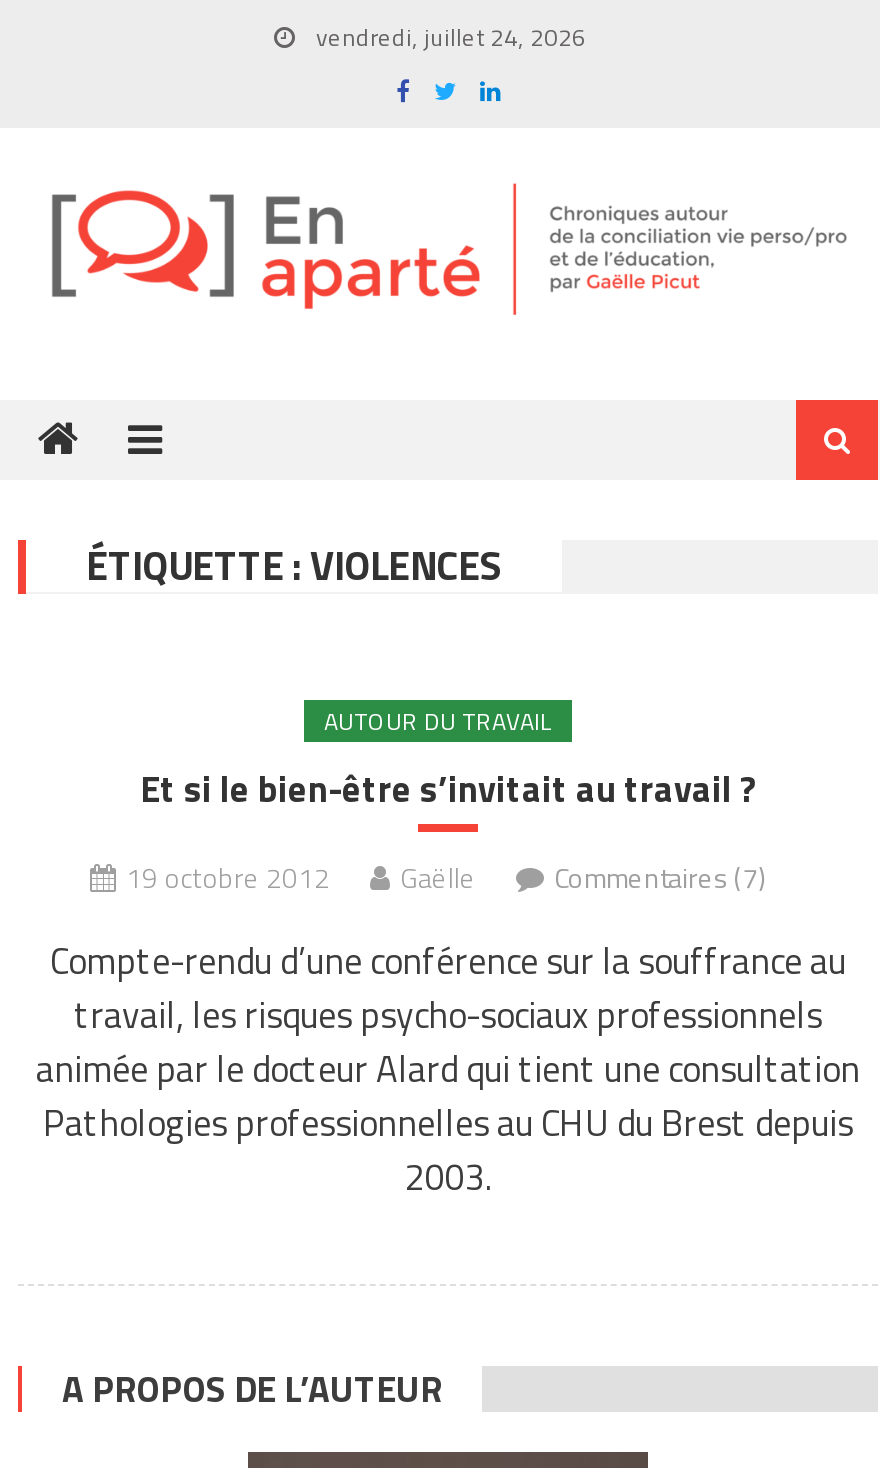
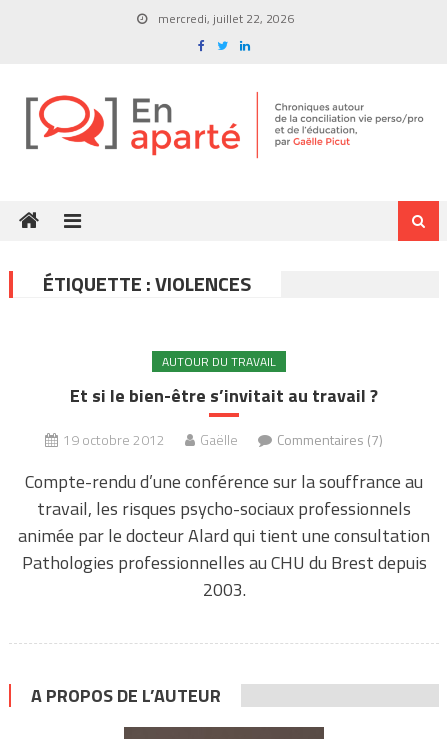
[310,18,586,56] vendredi, juillet 24, 2026 -> [154,9,293,28] mercredi, juillet 22, 2026

